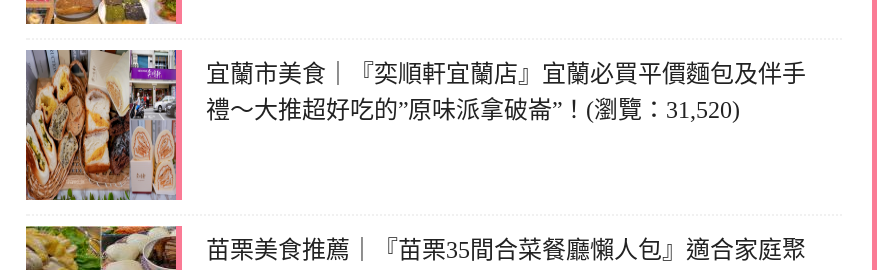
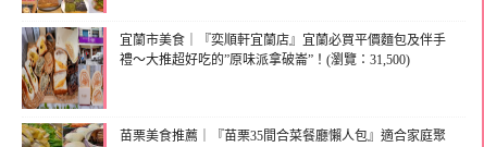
[206,97,740,125] 禮～大推超好吃的”原味派拿破崙”！(瀏覽：31,520) -> [120,53,410,68] 禮～大推超好吃的”原味派拿破崙”！(瀏覽：31,500)

